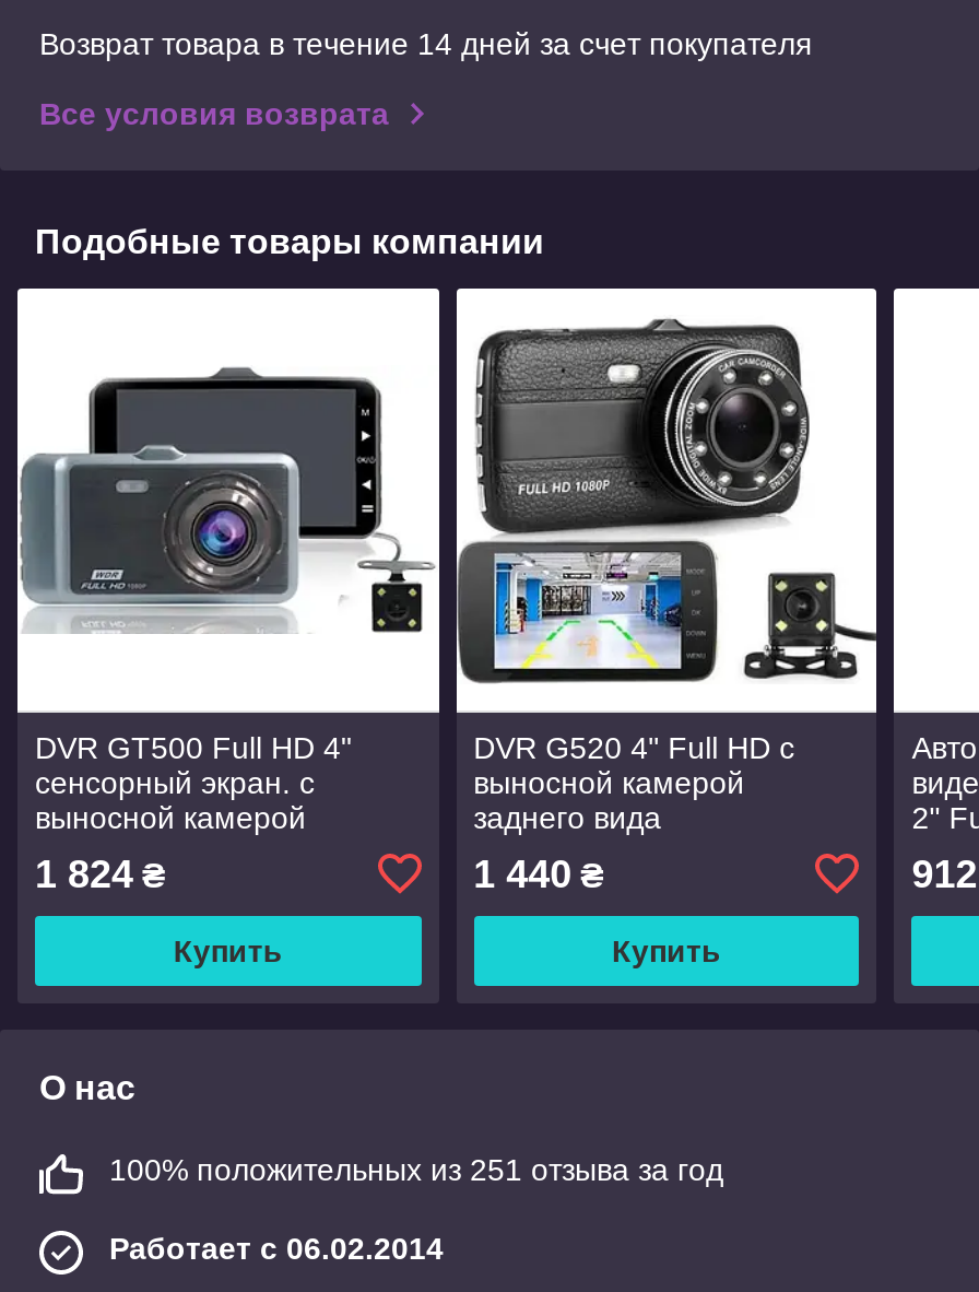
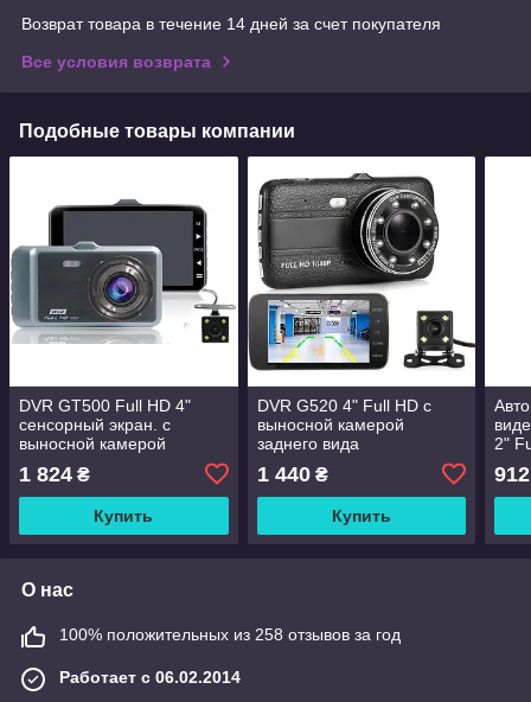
[109,1152,723,1187] 100% положительных из 251 отзыва за год -> [59,625,401,644] 100% положительных из 258 отзывов за год

